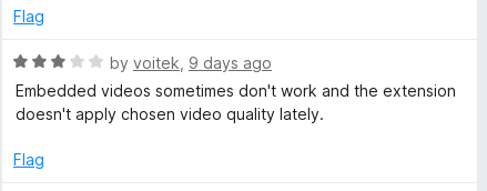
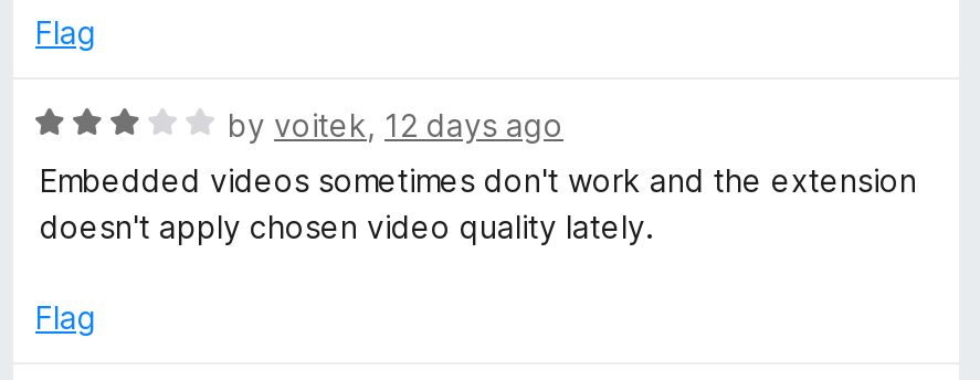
[110,53,272,72] by voitek, 9 days ago -> [228,106,563,144] by voitek, 12 days ago

